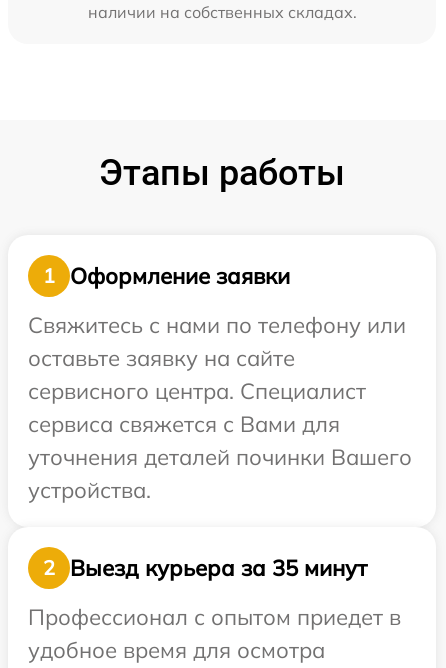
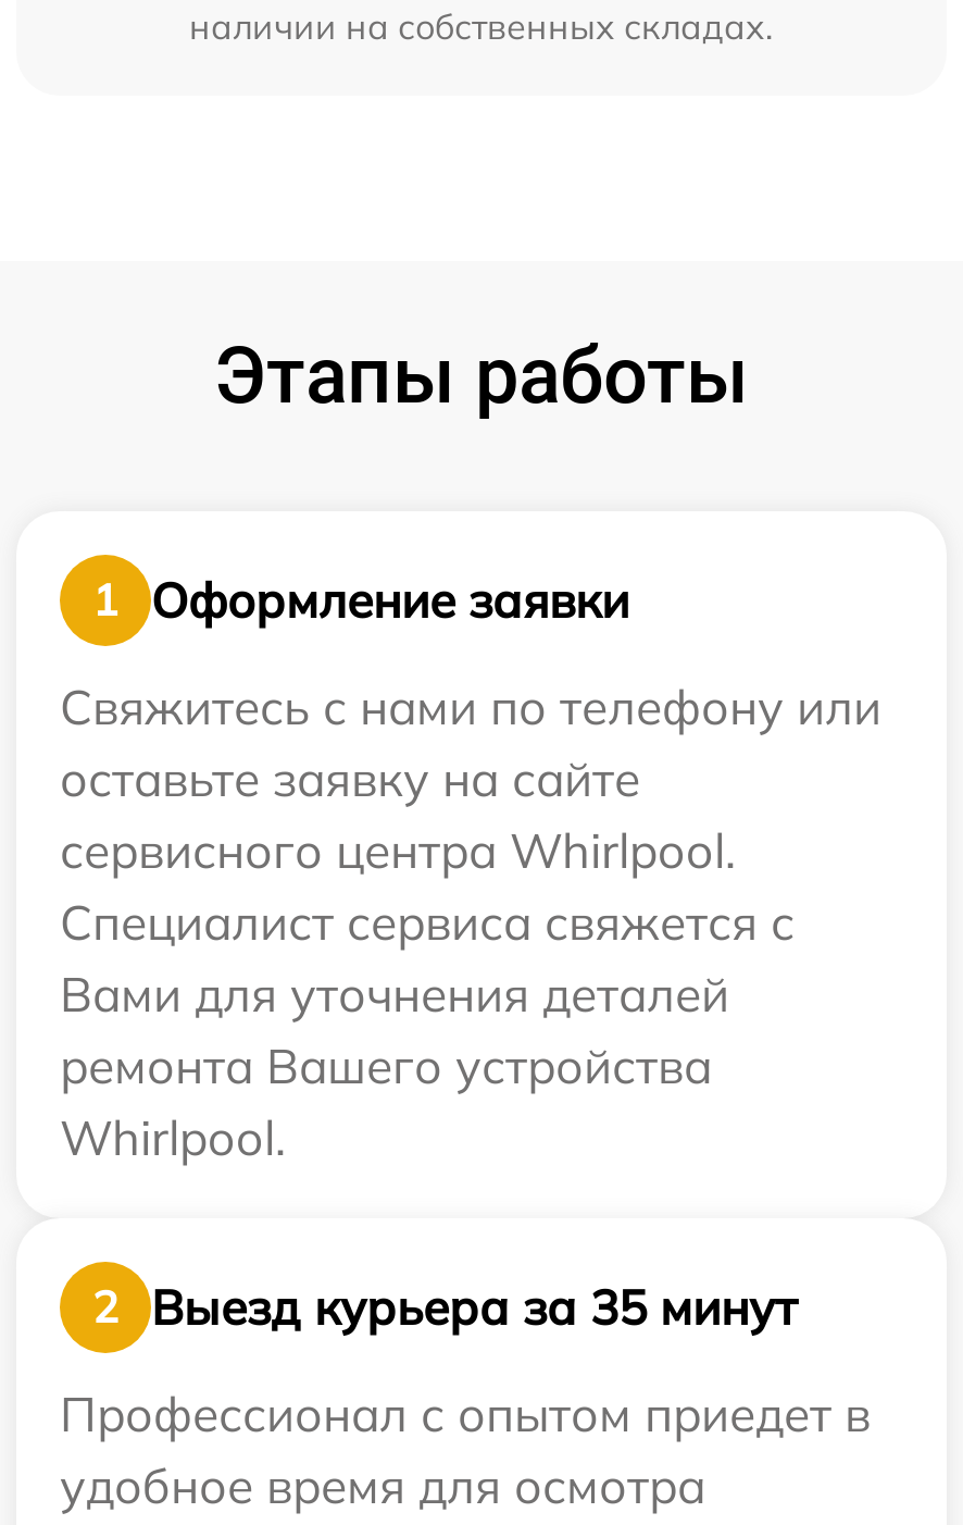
[28,377,412,504] сервисного центра. Специалист | сервиса свяжется с Вами для | уточнения деталей починки Вашего | устройства. -> [60,821,795,1169] сервисного центра Whirlpool. | Специалист сервиса свяжется с | Вами для уточнения деталей | ремонта Вашего устройства | Whirlpool.

